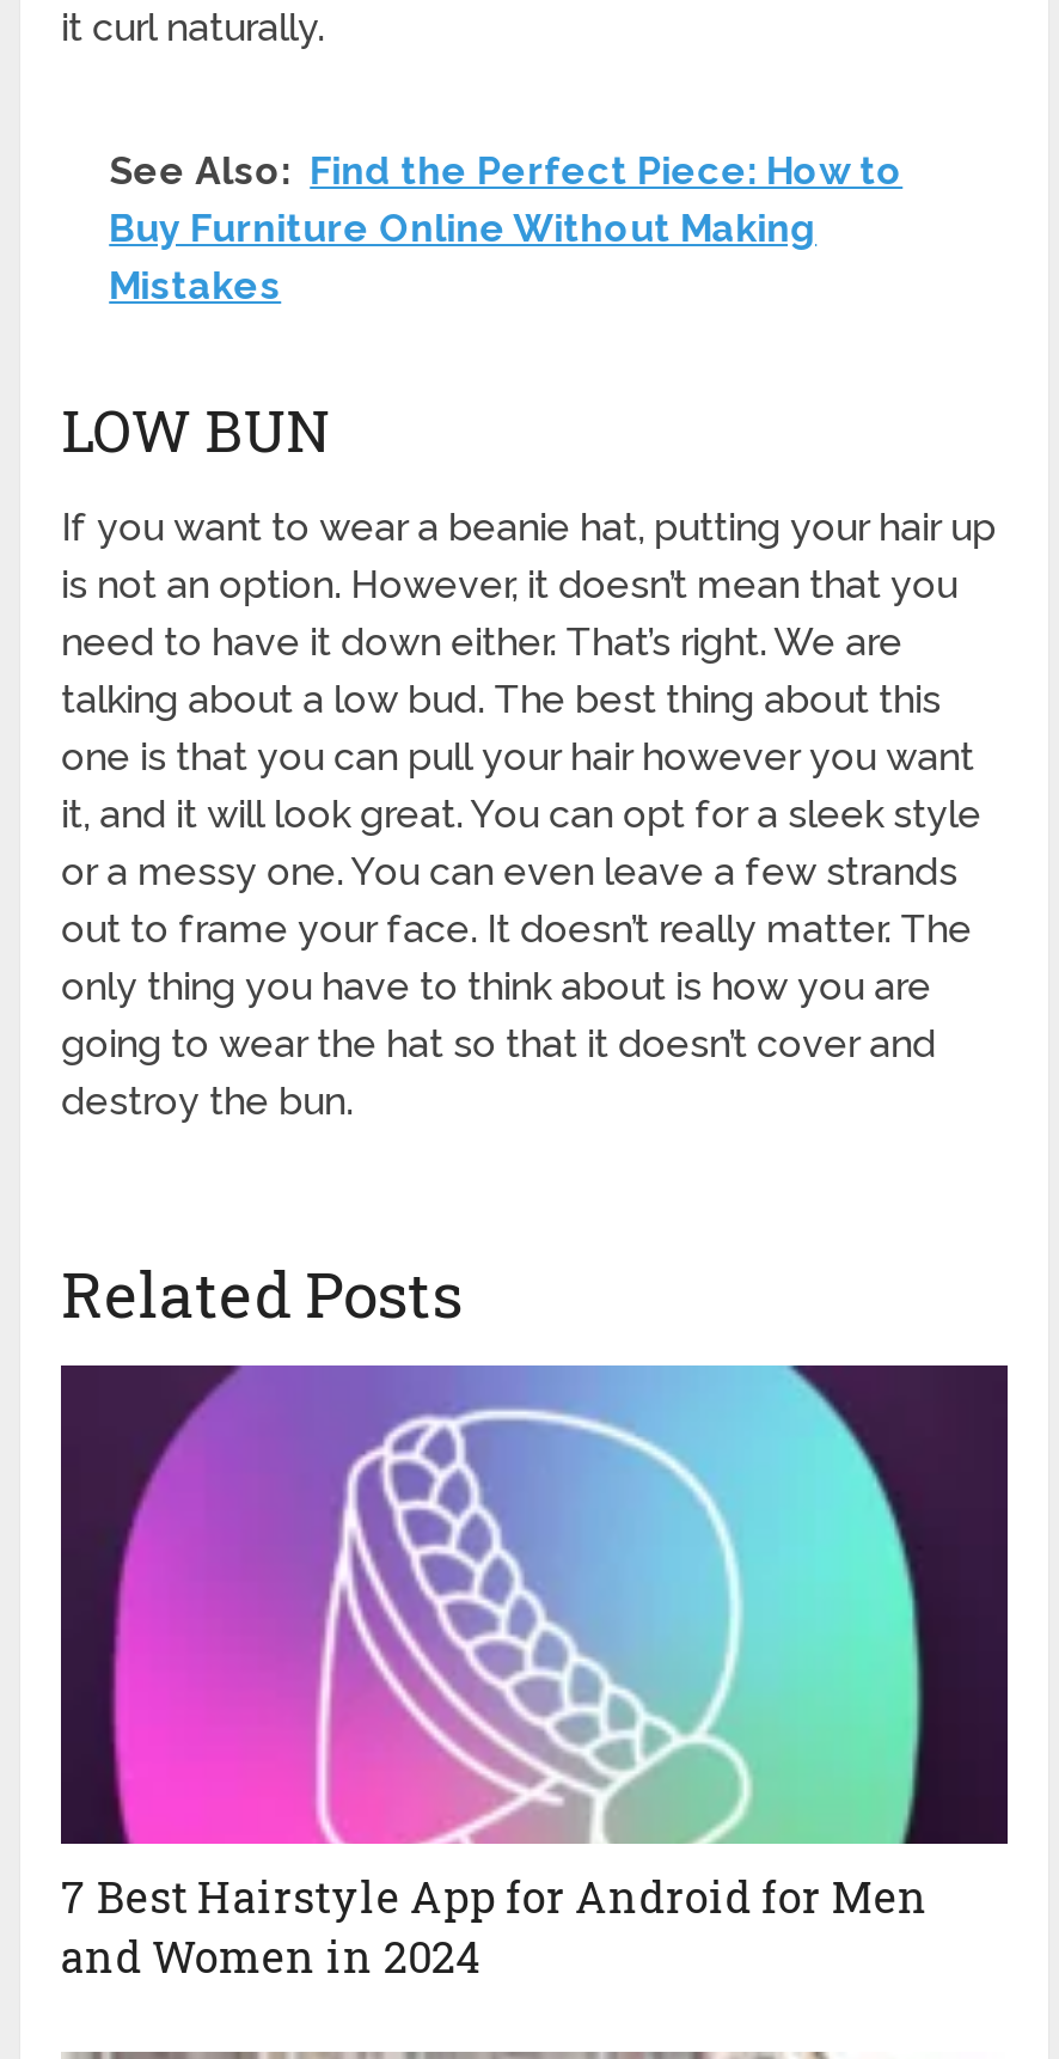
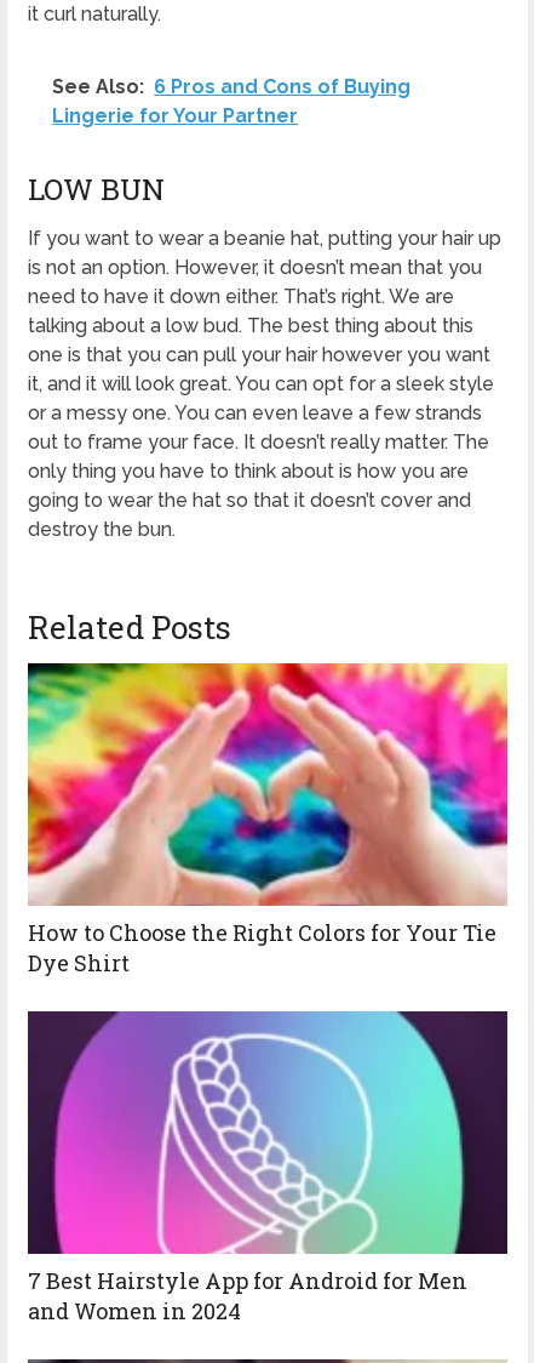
[109,149,903,309] See Also: Find the Perfect Piece: How to | Buy Furniture Online Without Making | Mistakes -> [52,76,411,128] See Also: 6 Pros and Cons of Buying | Lingerie for Your Partner
moved [61,393,996,1335] -> [28,170,501,648]: LOW BUN | If you want to wear a beanie hat, putting your hair up | is not an option. However, it doesn’t mean that you | ... | destroy the bun. | Related Posts
none -> [27,662,509,978] [image] | How to Choose the Right Colors for Your Tie | Dye Shirt

